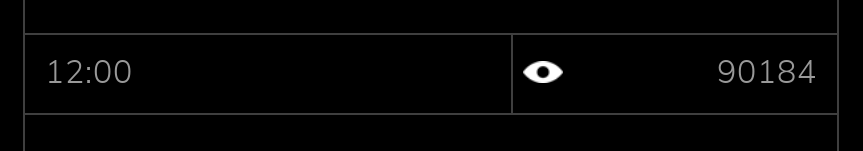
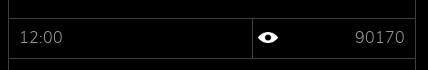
[717,57,817,89] 90184 -> [355,30,405,46] 90170

